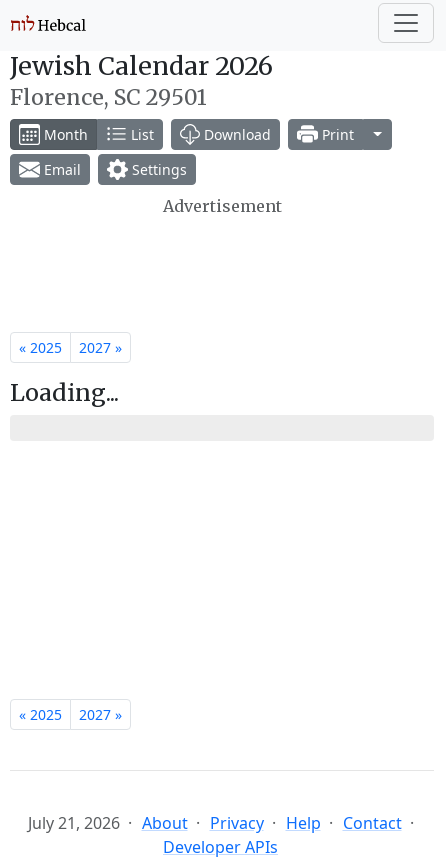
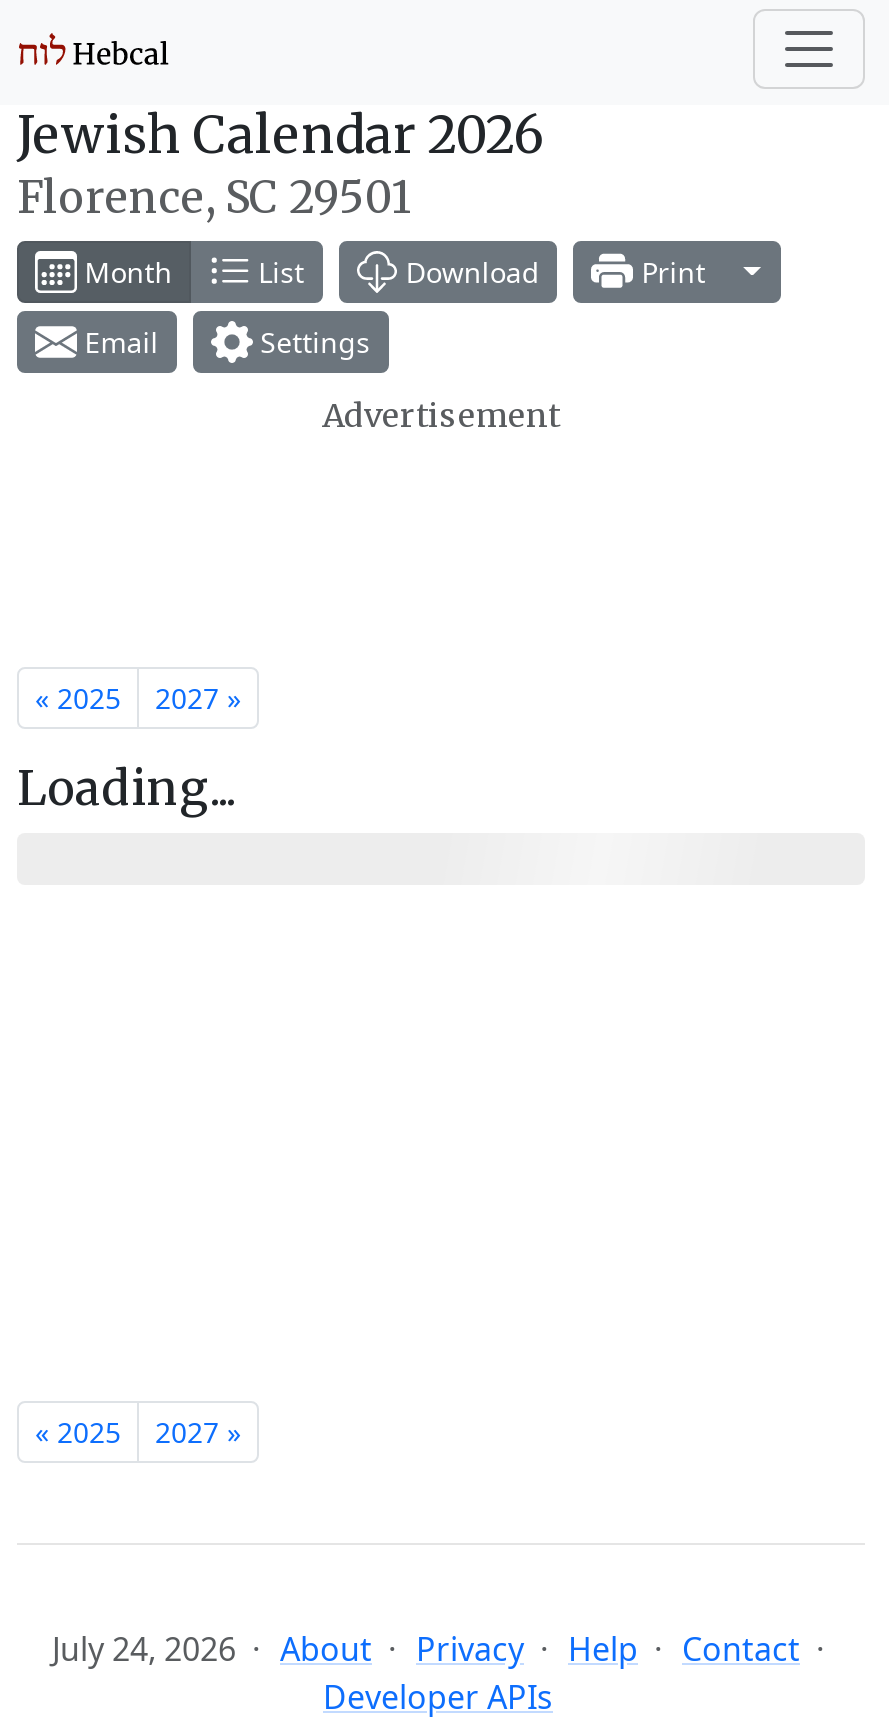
[27,812,401,834] July 21, 2026 About Privacy Help Contact -> [52,1627,800,1671] July 24, 2026 About Privacy Help Contact

